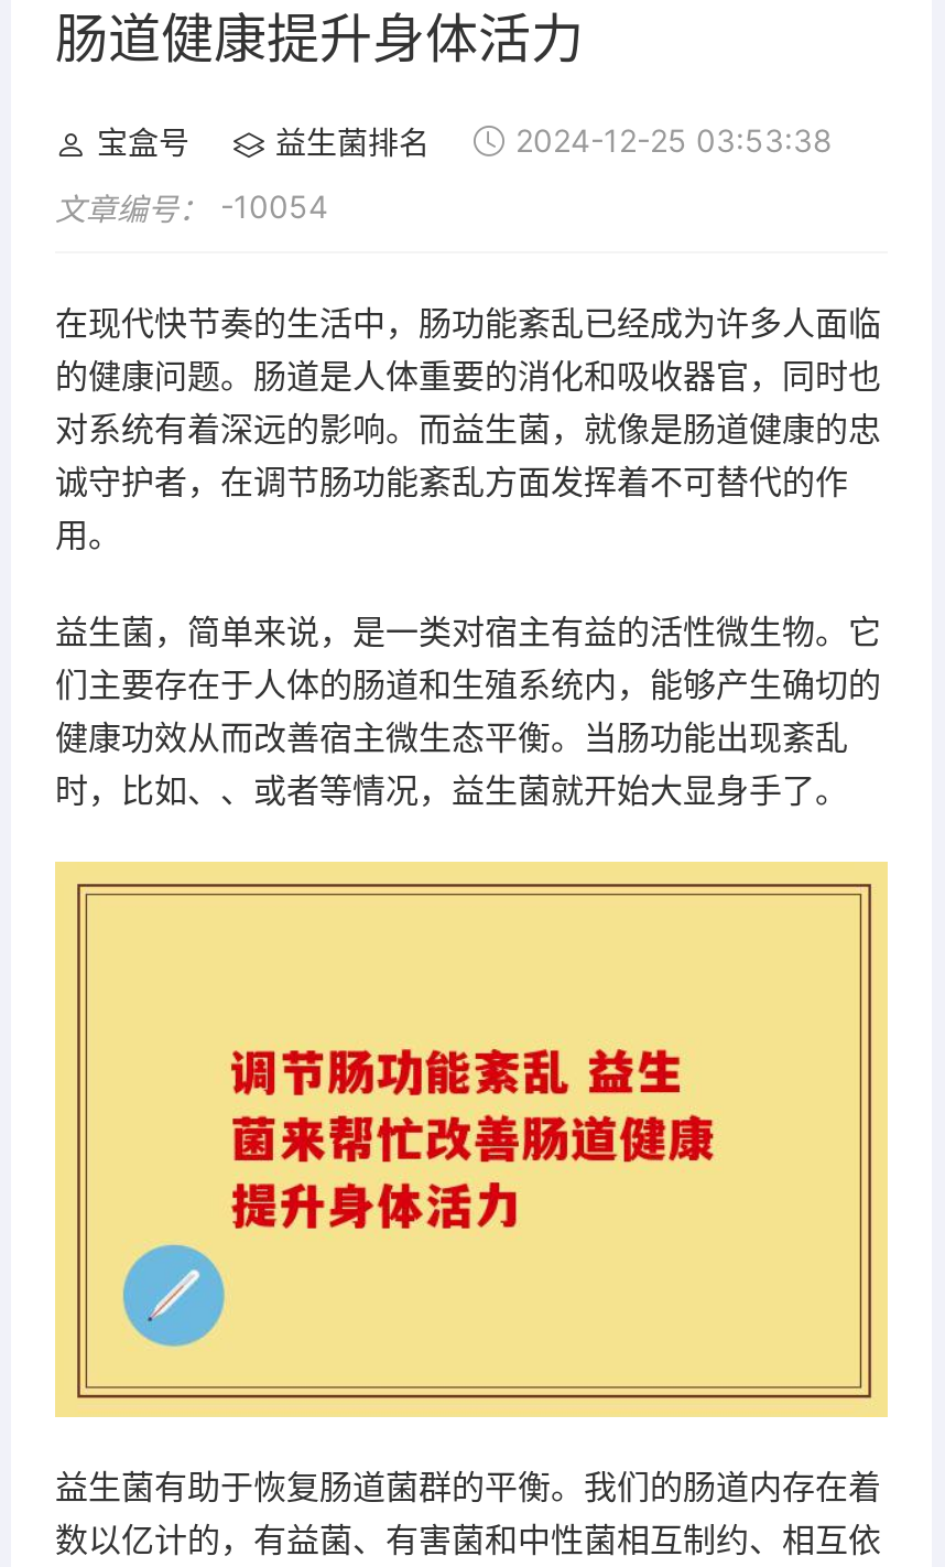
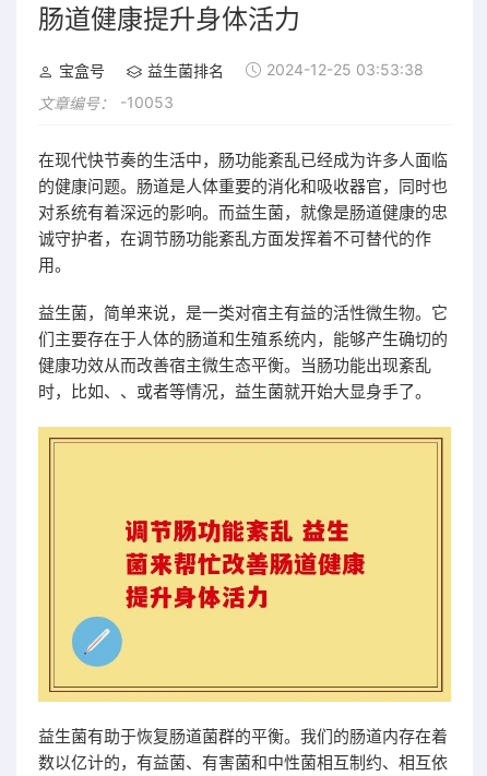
[55,188,328,227] 文章编号： -10054 -> [38,93,174,112] 文章编号： -10053

